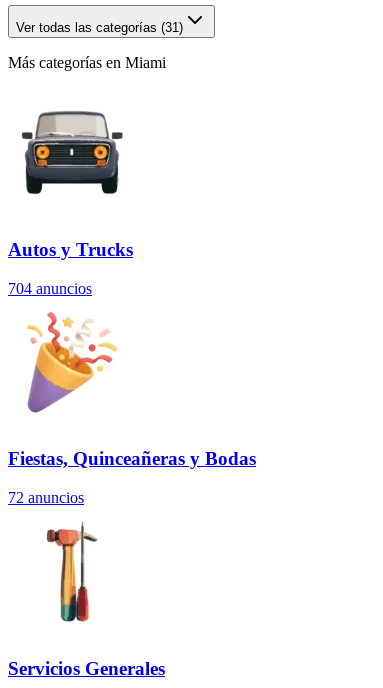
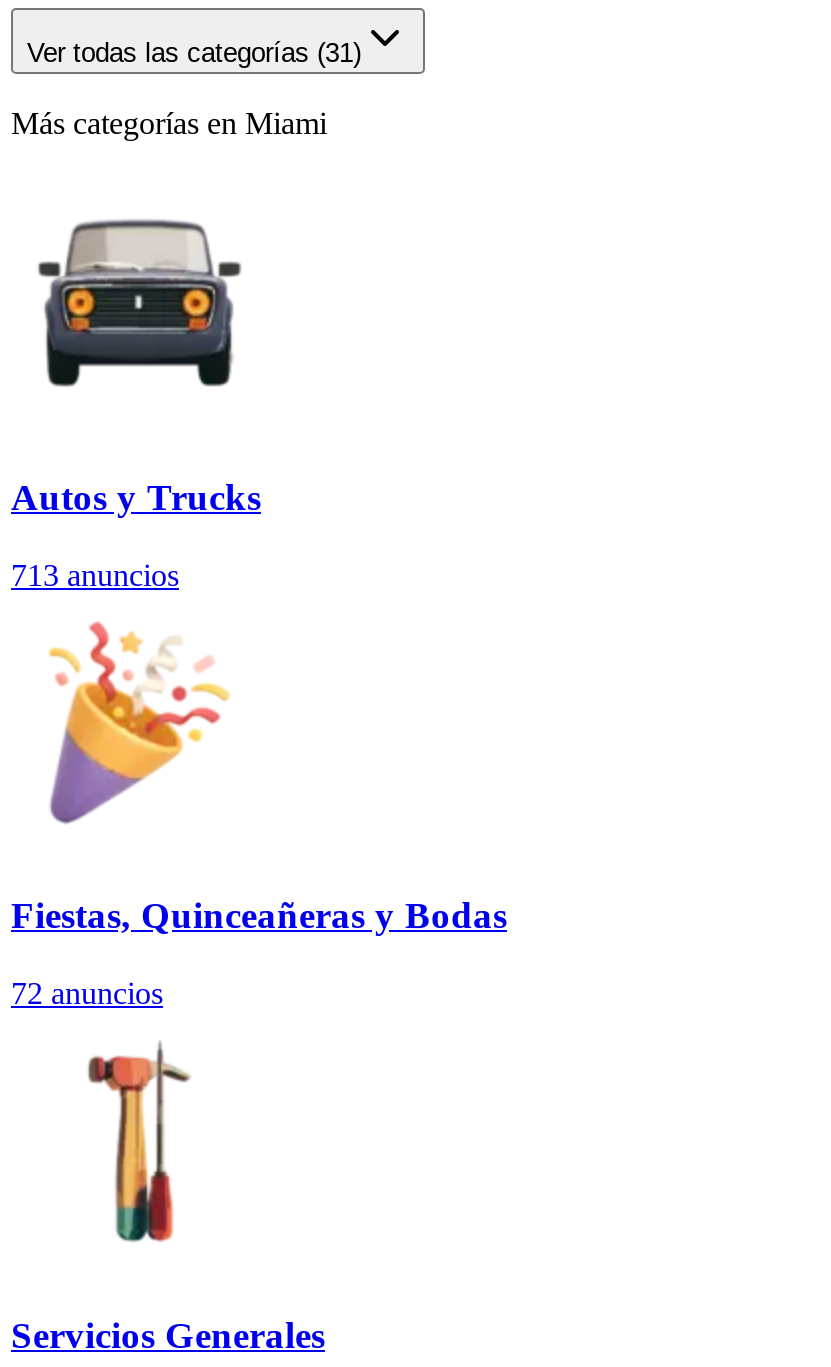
[8,280,92,297] 704 anuncios -> [11,558,179,592] 713 anuncios

